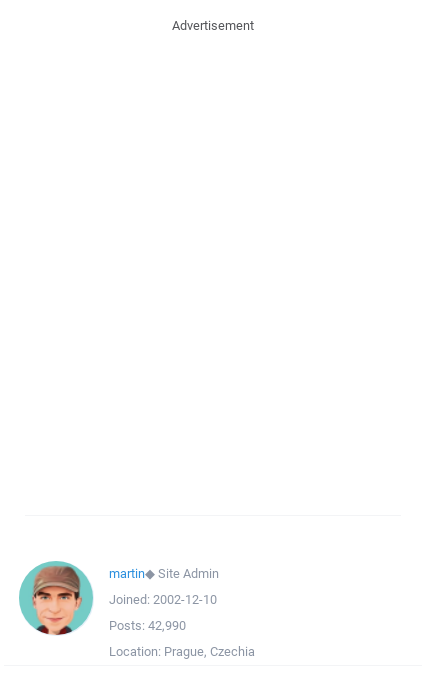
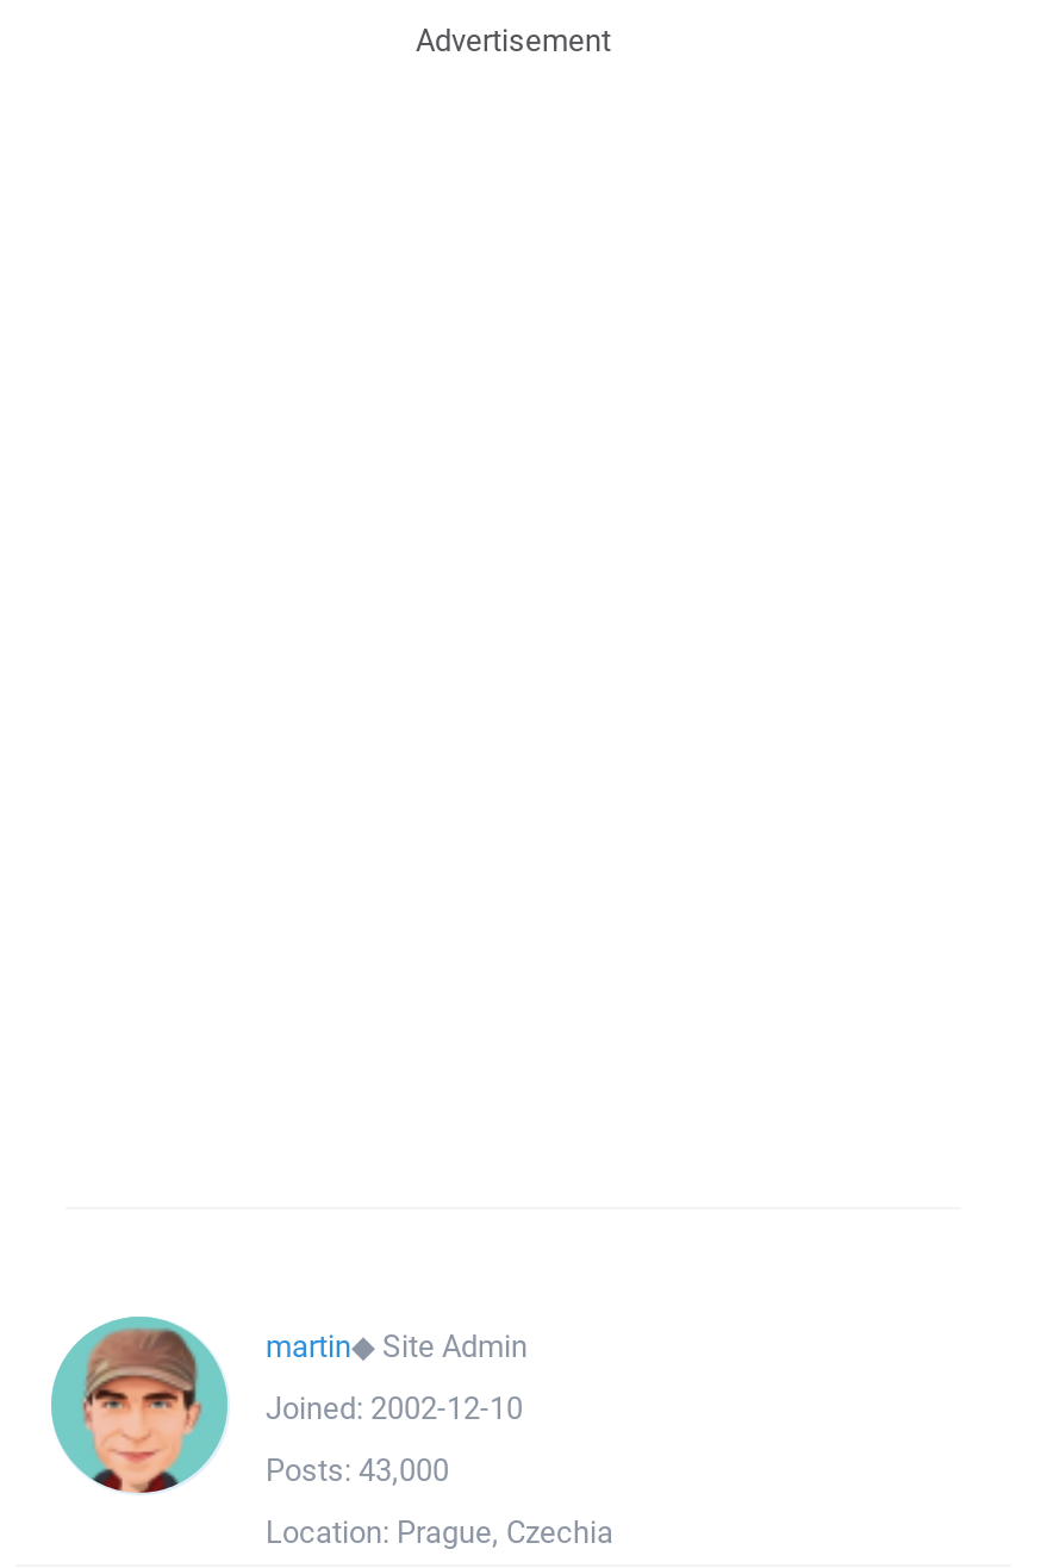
[109,617,186,634] Posts: 42,990 -> [266,1450,449,1491] Posts: 43,000

